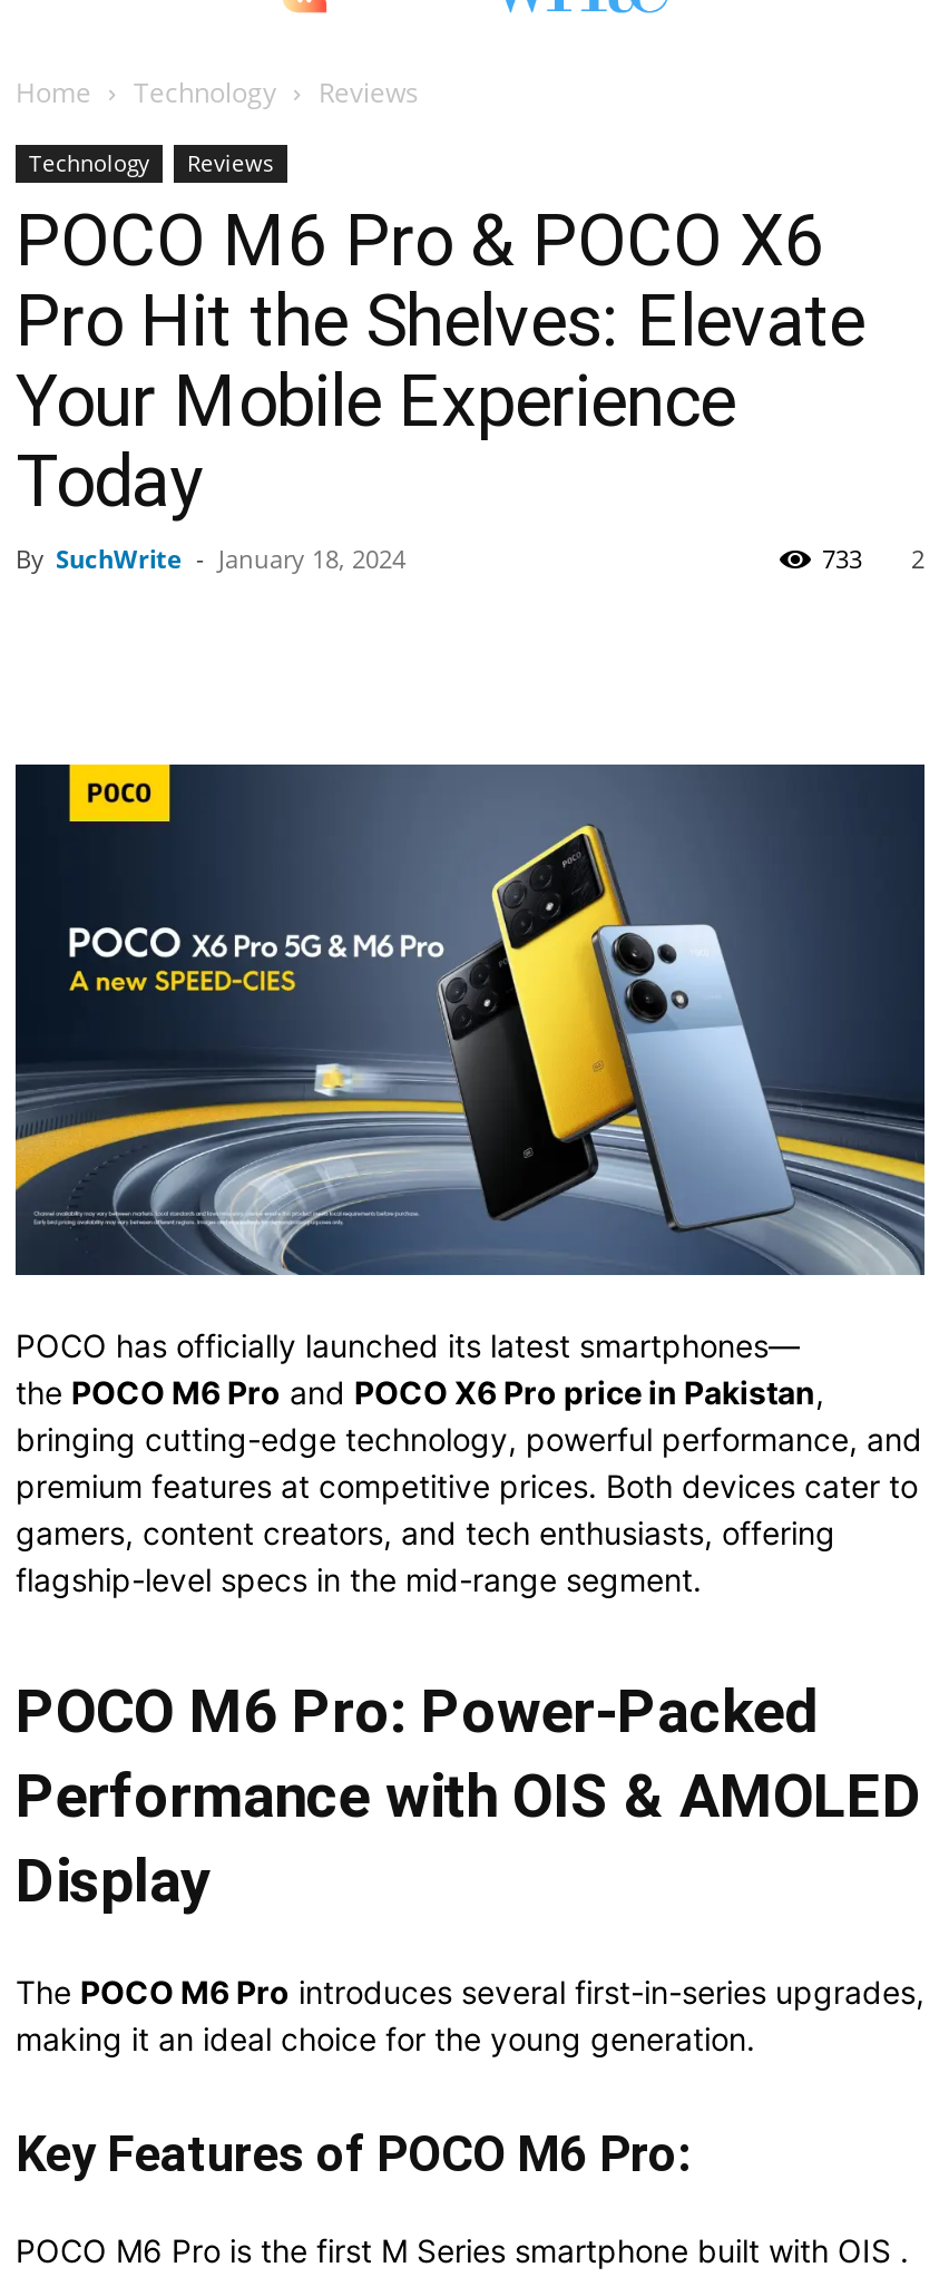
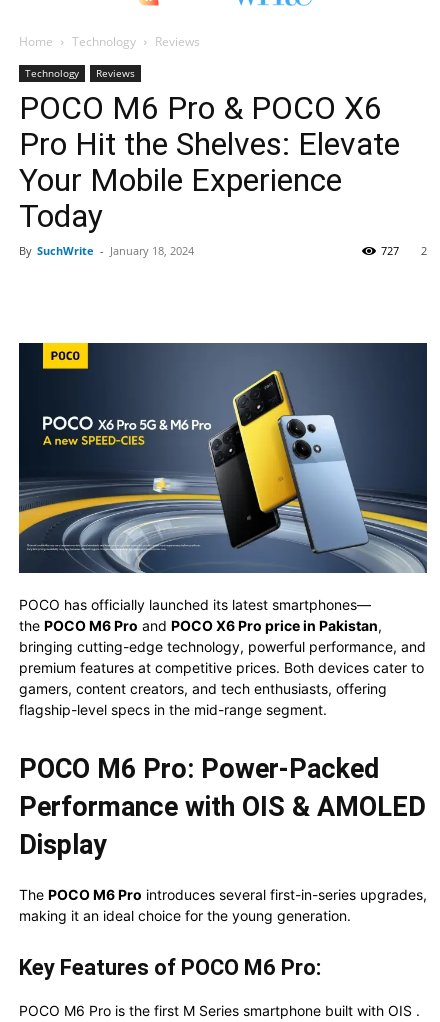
[822,542,924,575] 733 2 -> [381,243,427,258] 727 2

